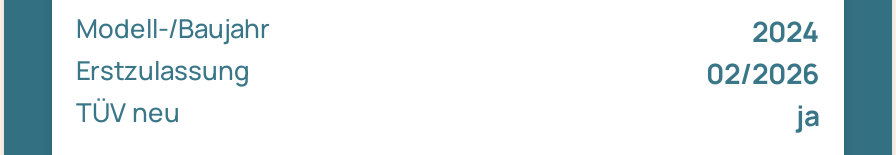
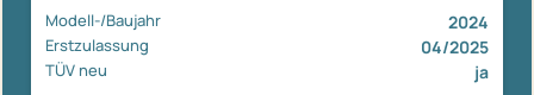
[706,54,820,92] 02/2026 -> [421,36,489,58] 04/2025

